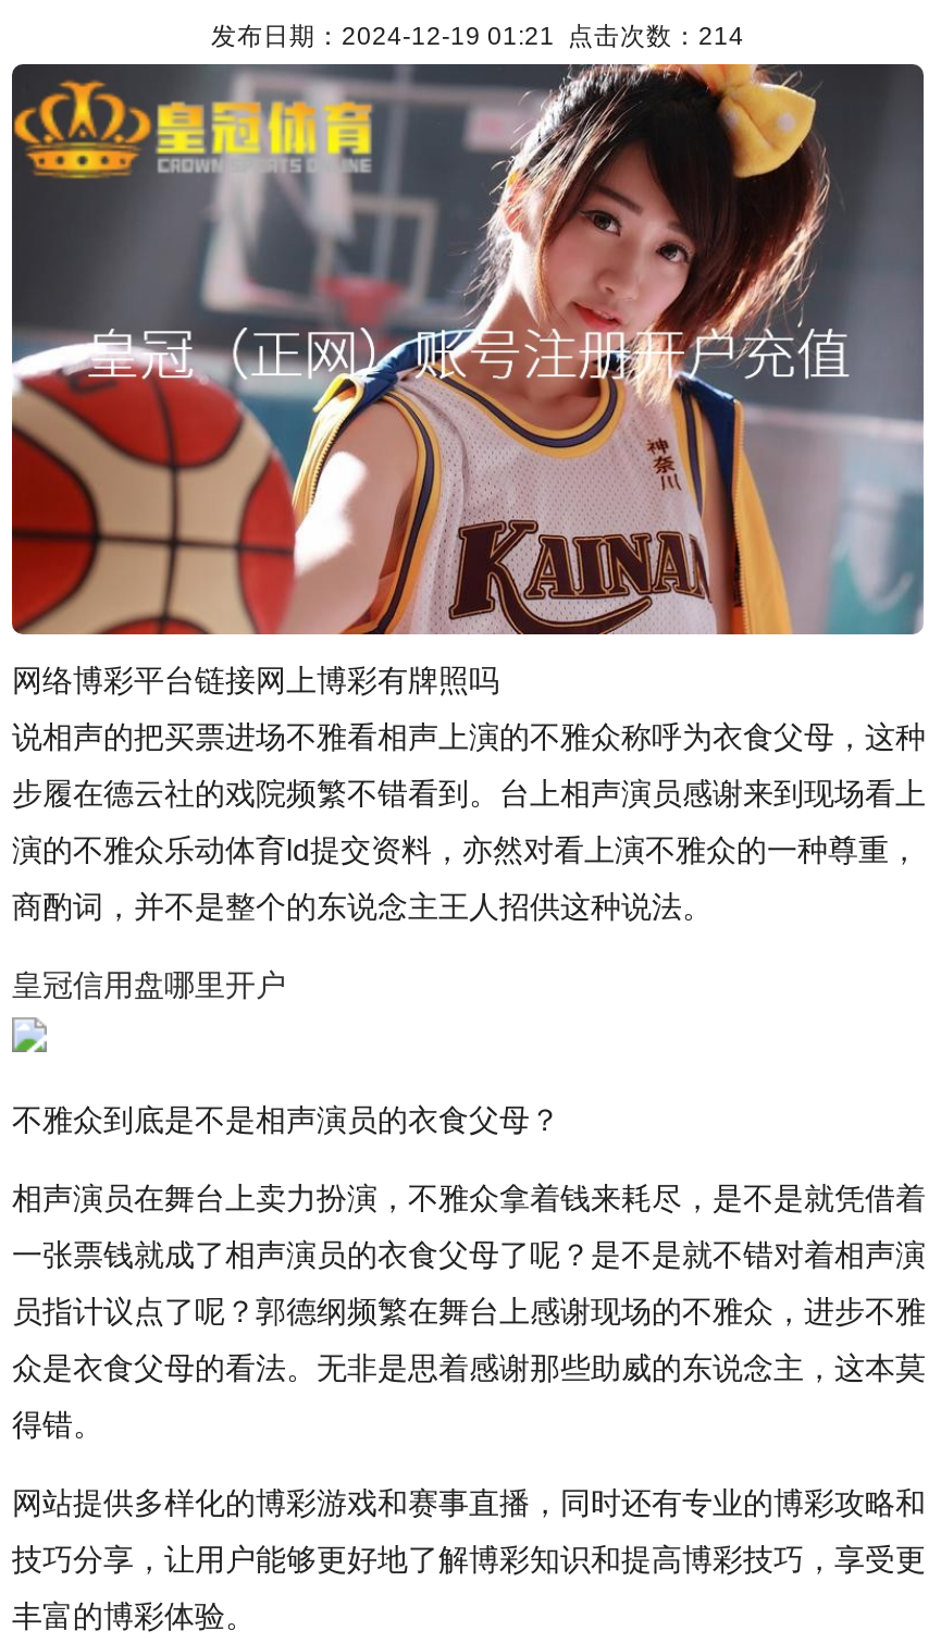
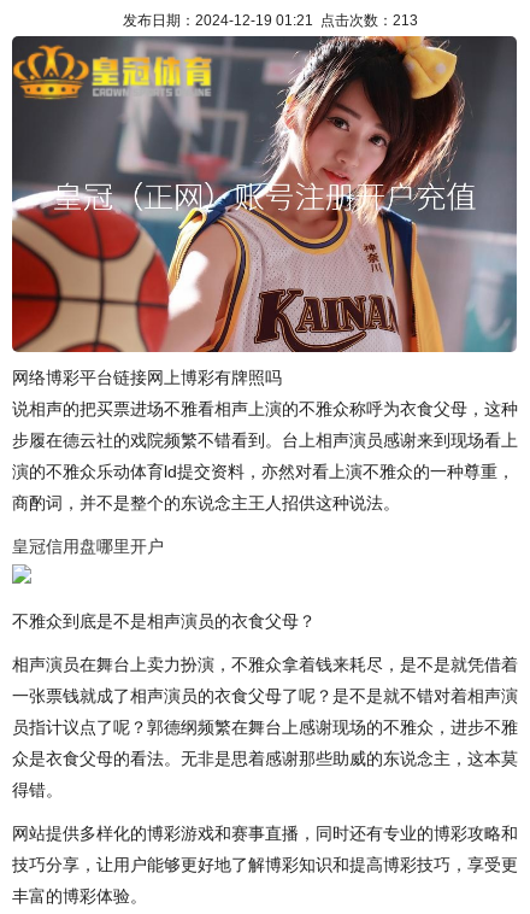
[211,21,744,49] 发布日期：2024-12-19 01:21 点击次数：214 -> [122,12,417,28] 发布日期：2024-12-19 01:21 点击次数：213

